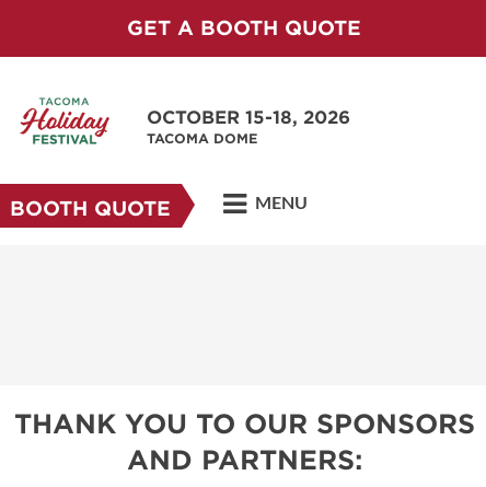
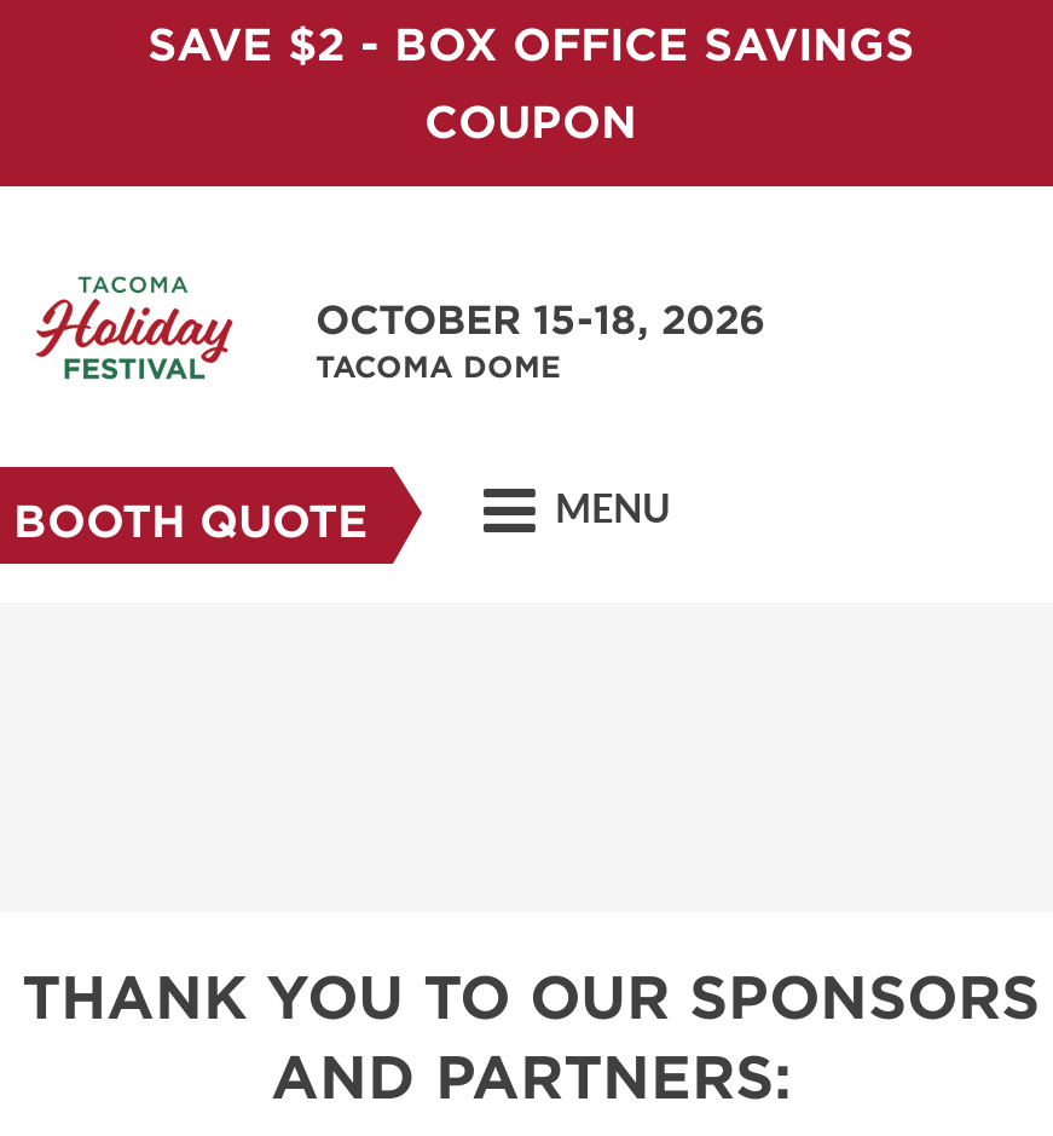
[127,16,361,39] GET A BOOTH QUOTE -> [147,19,914,148] SAVE $2 - BOX OFFICE SAVINGS | COUPON

